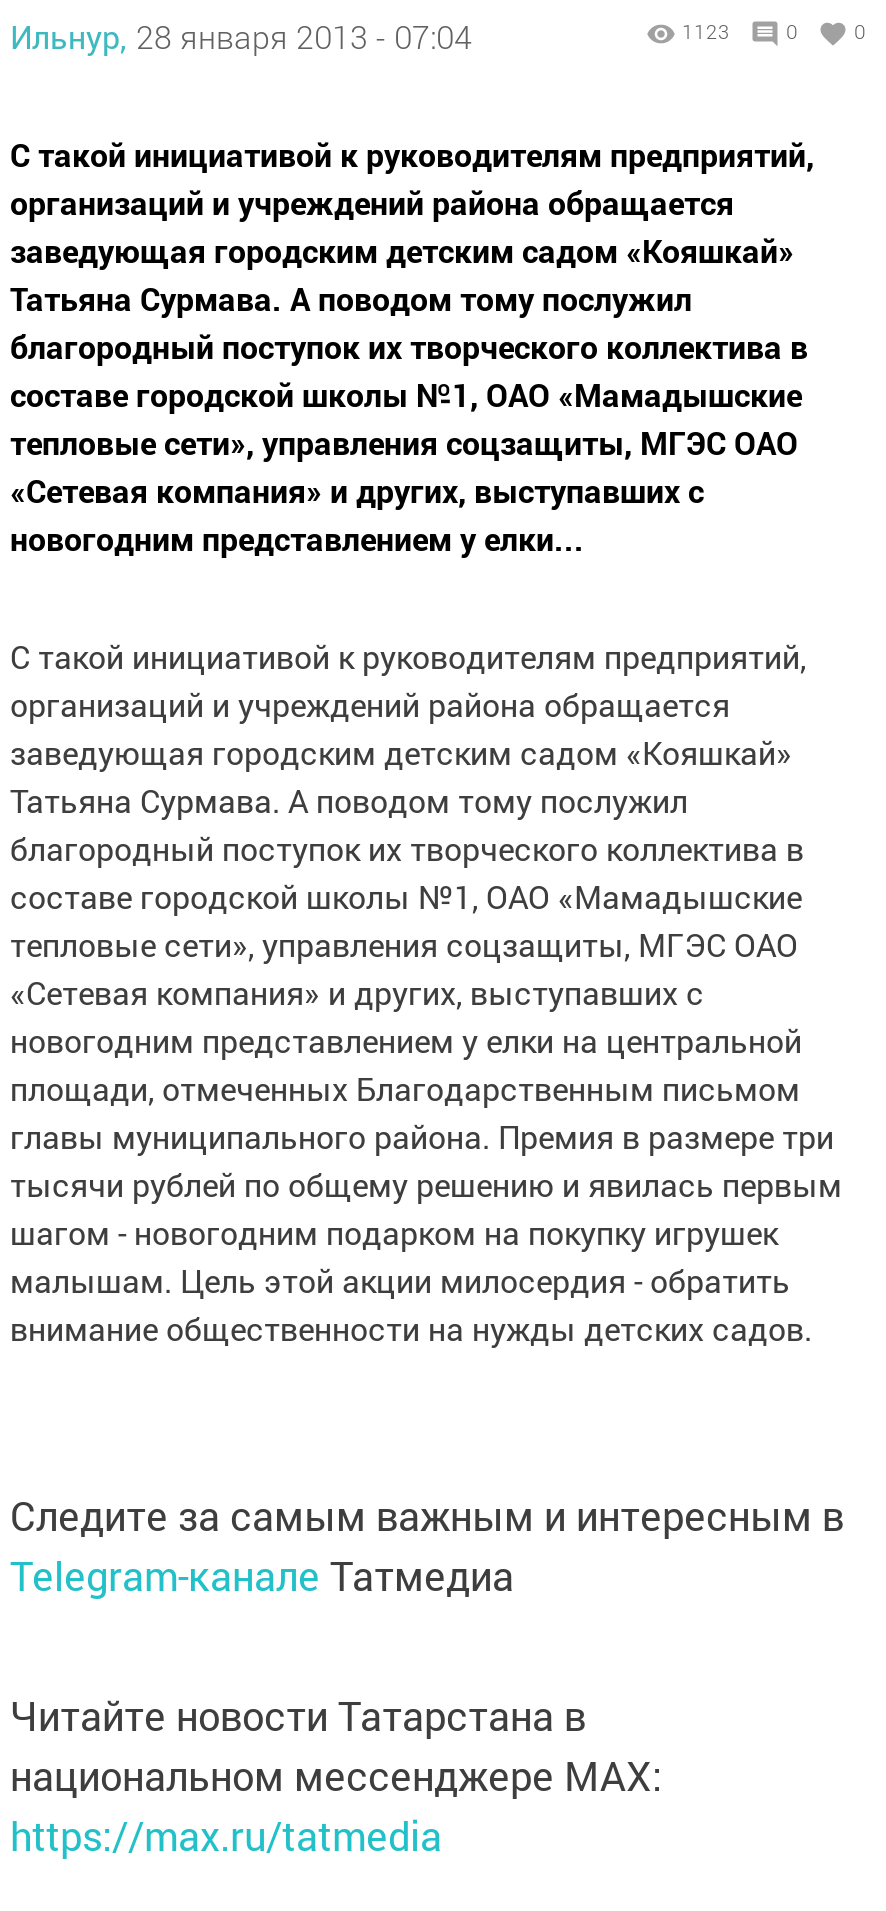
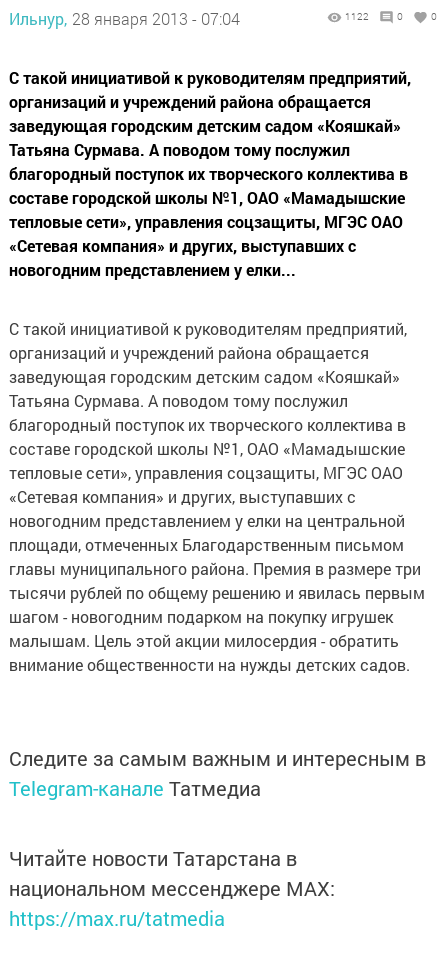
[682,20,730,46] 1123 -> [345,10,369,23] 1122

